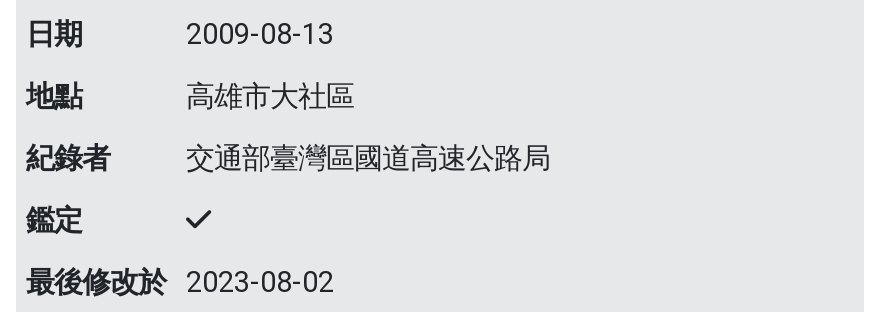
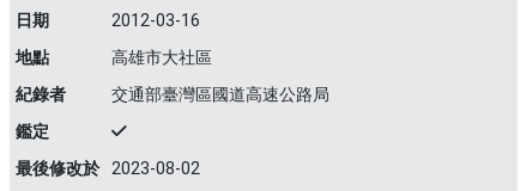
[186,18,334,52] 2009-08-13 -> [111,11,200,31] 2012-03-16

